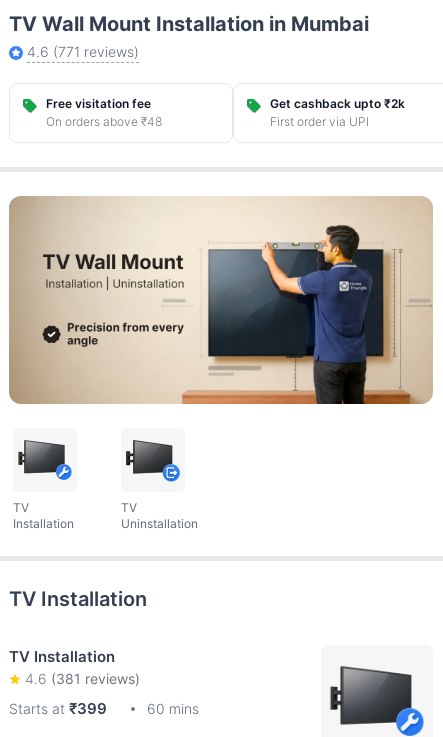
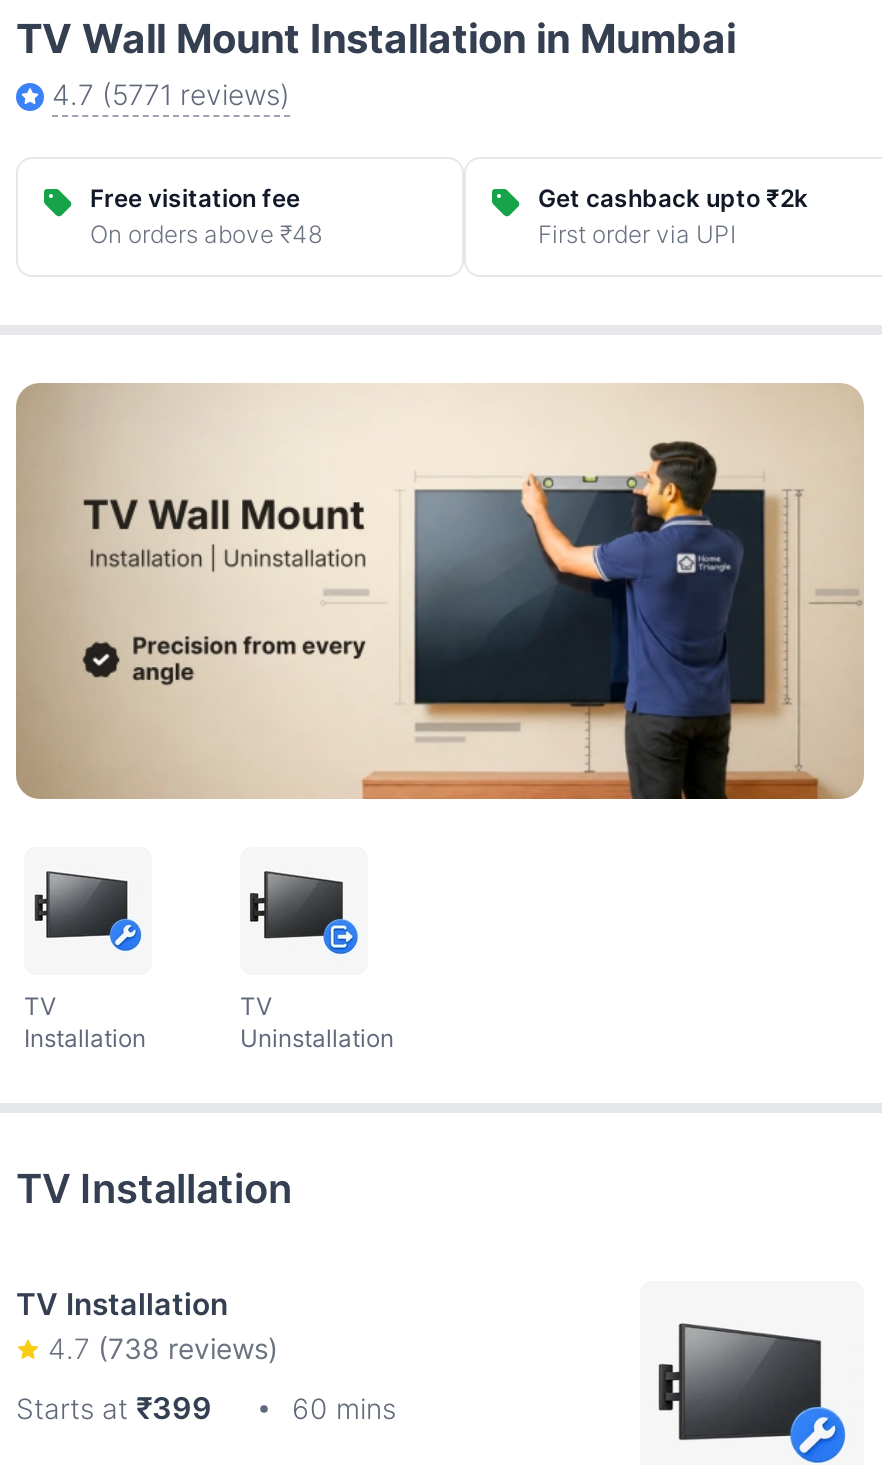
[27,43,139,60] 4.6 (771 reviews) -> [52,77,290,111] 4.7 (5771 reviews)
[25,670,140,687] 4.6 (381 reviews) -> [48,1331,278,1365] 4.7 (738 reviews)

